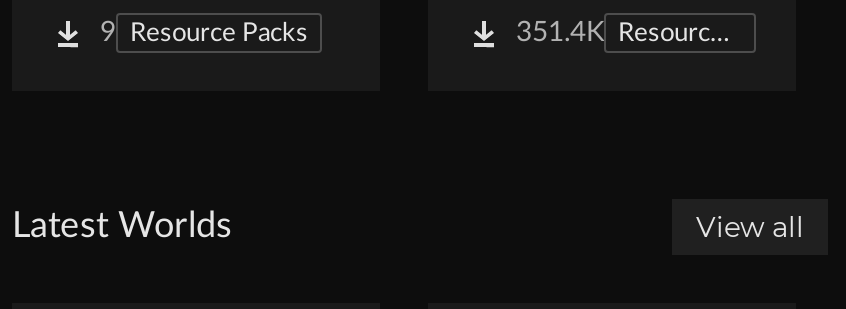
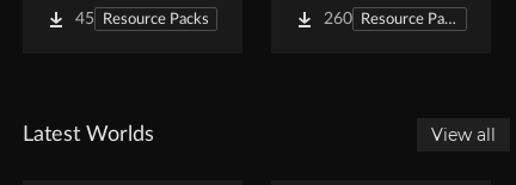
[100,18,308,46] 9 Resource Packs -> [75,10,209,27] 45 Resource Packs
[516,18,604,46] 351.4K -> [324,10,352,27] 260

